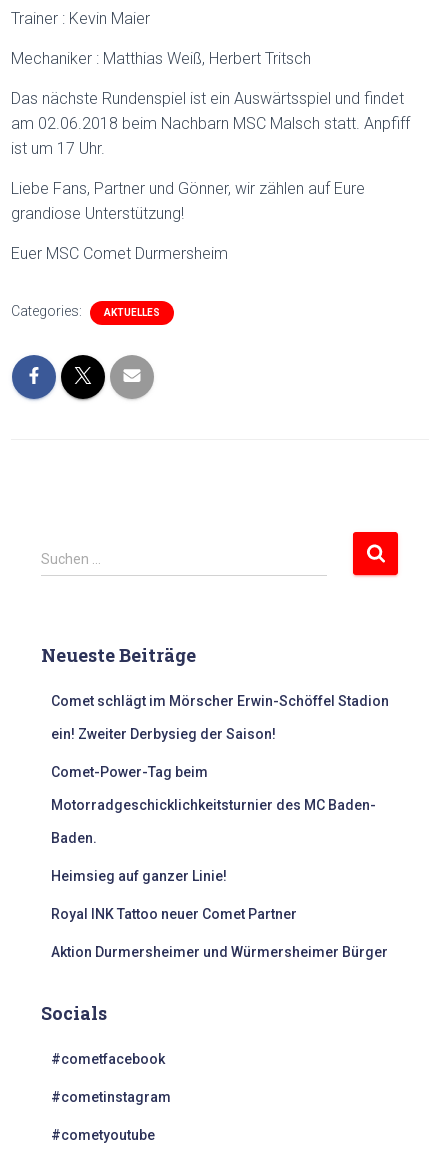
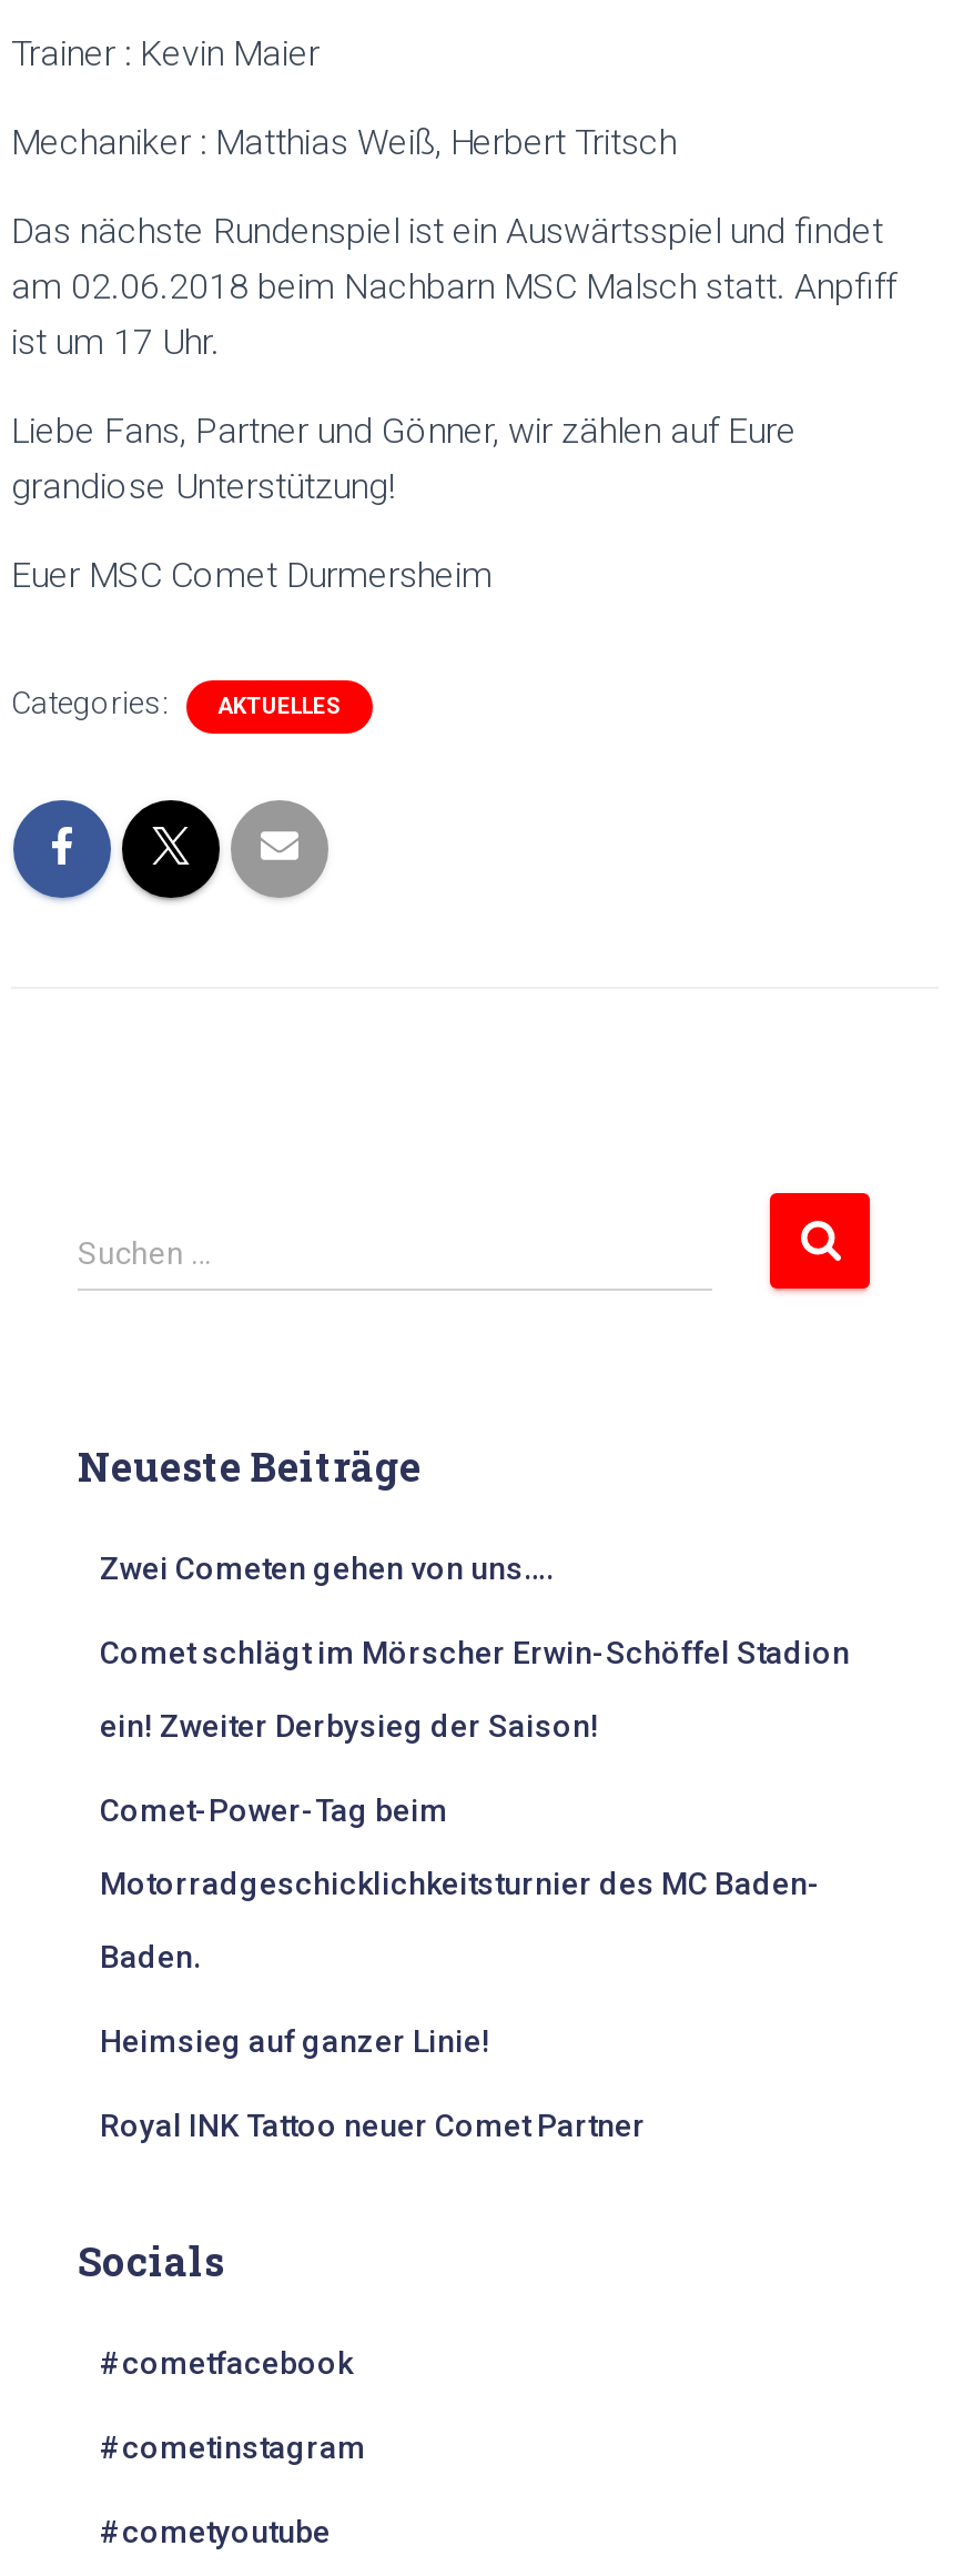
none -> [100,1550,555,1586] Zwei Cometen gehen von uns….
moved [51,693,389,922] -> [100,1635,850,2143]: Comet schlägt im Mörscher Erwin-Schöffel Stadion | ein! Zweiter Derbysieg der Saison! | Comet-Power-Tag beim | Motorradgeschicklichkeitsturnier des MC Baden- | Baden. | Heimsieg auf ganzer Linie! | Royal INK Tattoo neuer Comet Partner
[51,944,388,960] Aktion Durmersheimer und Würmersheimer Bürger -> none

